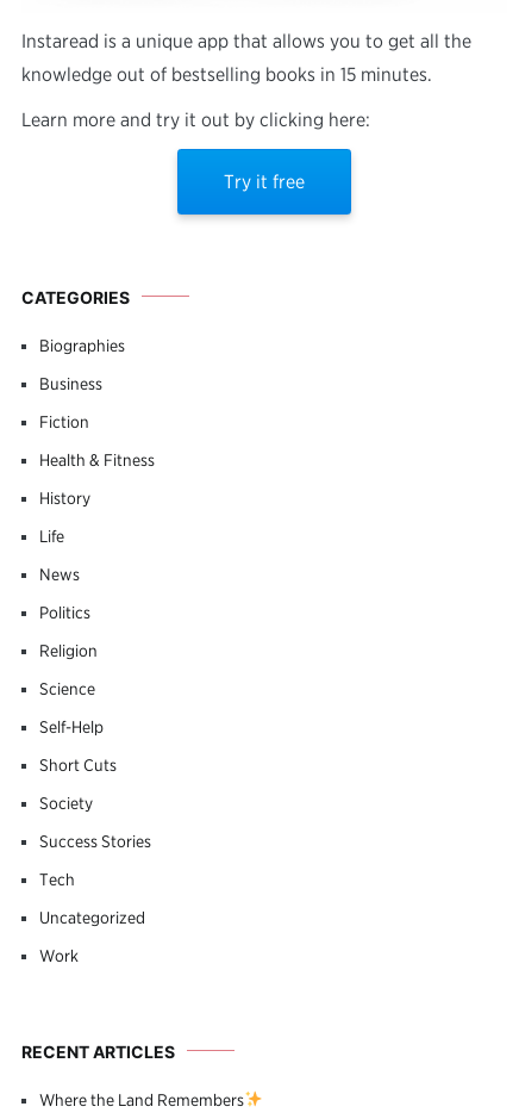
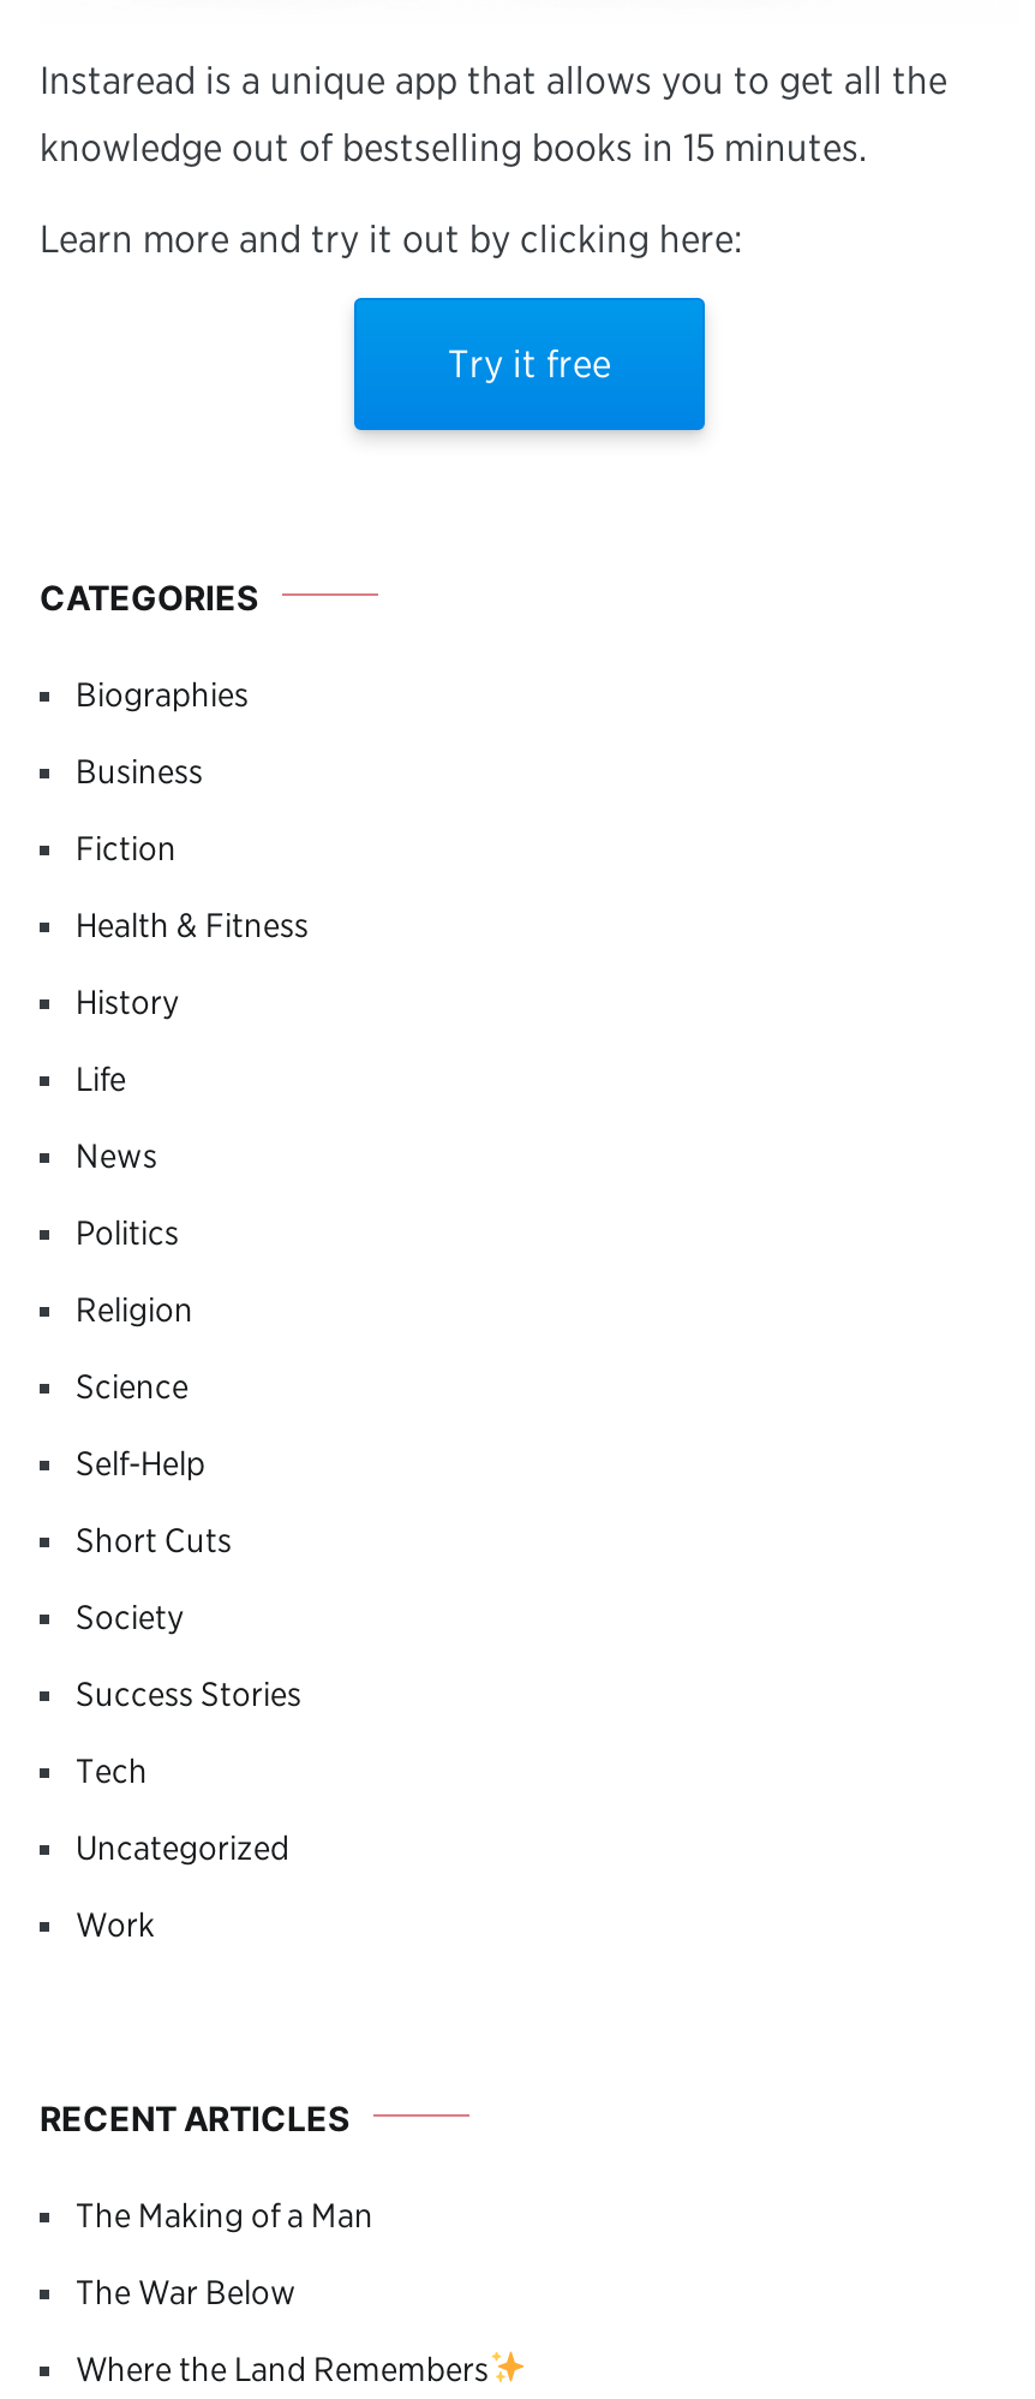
none -> [76,2195,373,2311] The Making of a Man | The War Below

